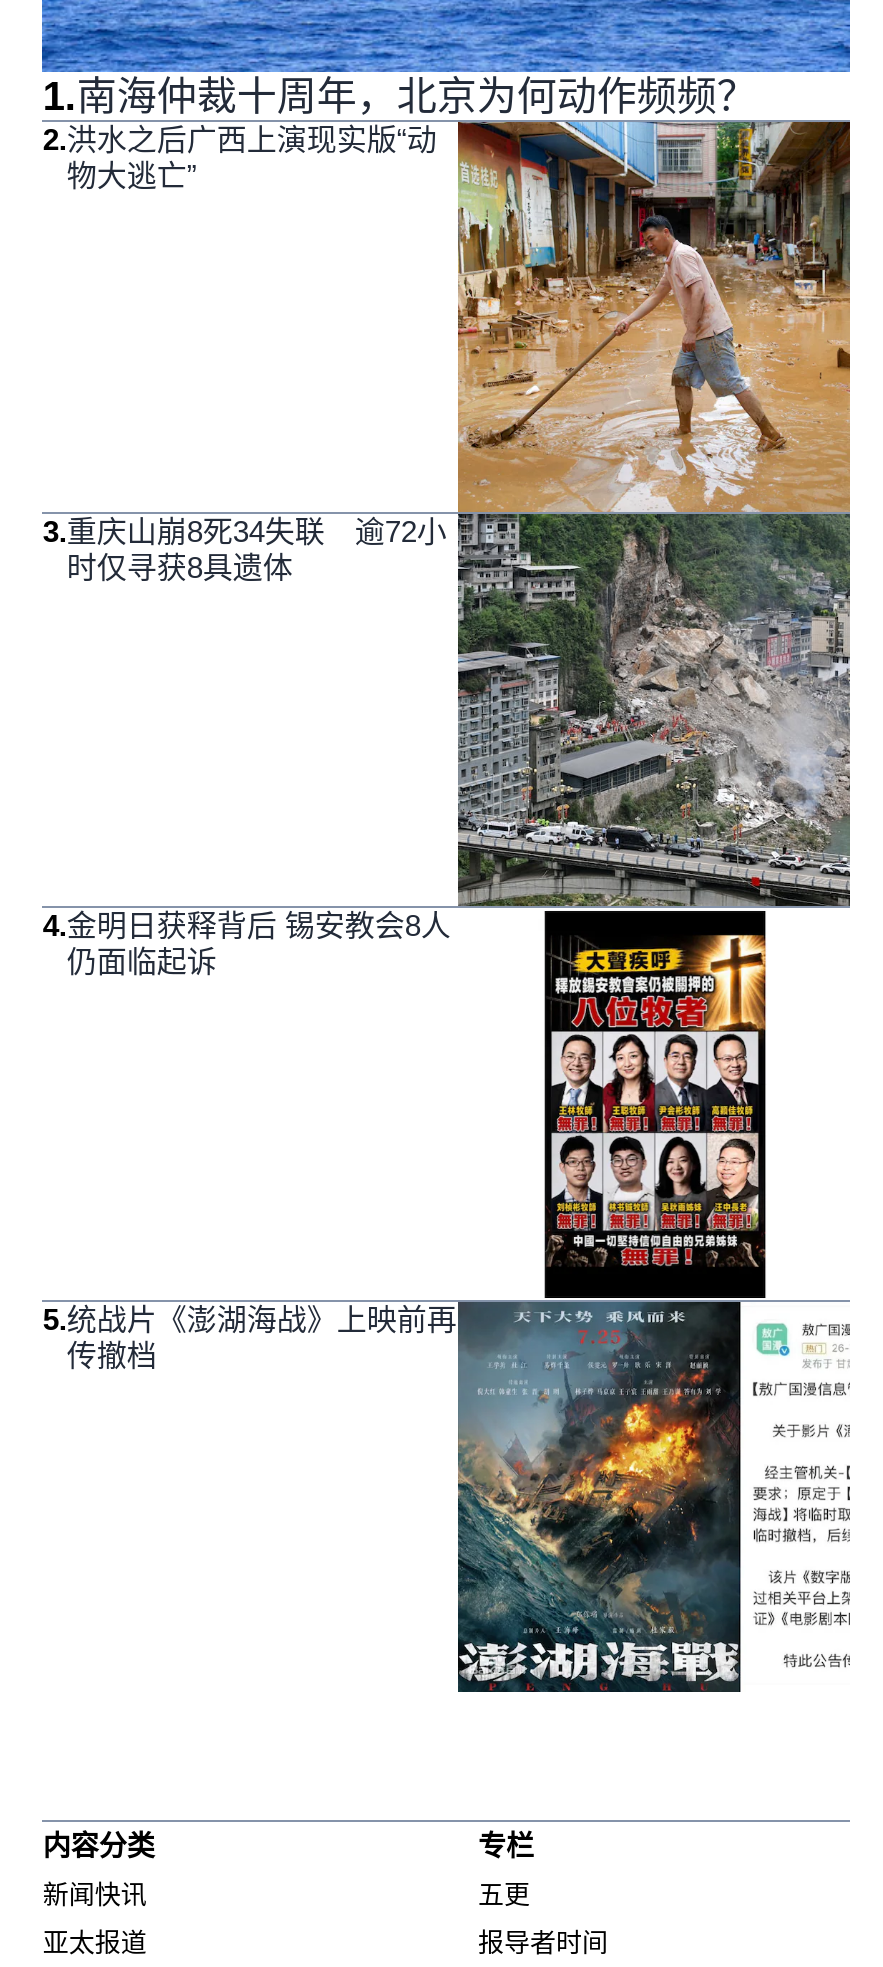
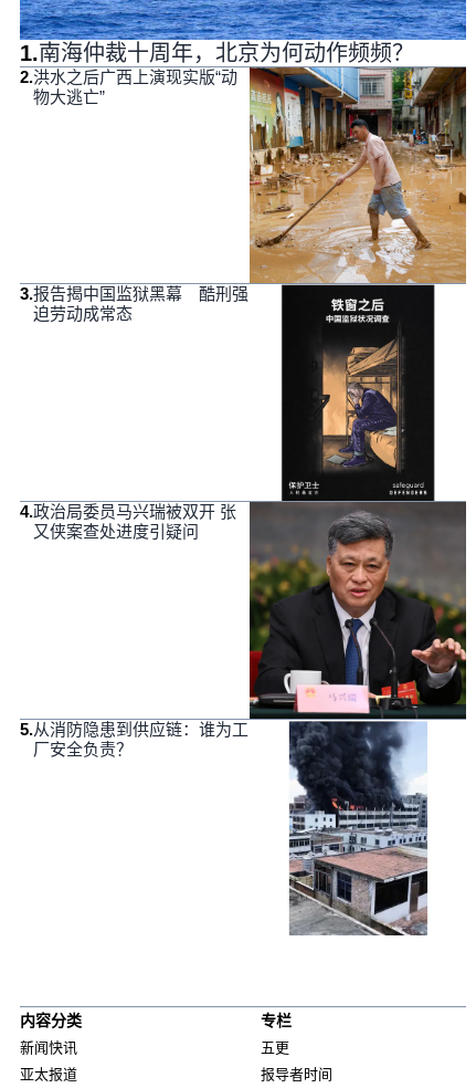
[43,515,447,585] 3.重庆山崩8死34失联 逾72小 | 时仅寻获8具遗体 -> [20,285,249,323] 3.报告揭中国监狱黑幕 酷刑强 | 迫劳动成常态
[43,512,852,1694] [image] | 5.统战片《澎湖海战》上映前再 | 传撤档 -> [20,283,467,937] [image] | 5.从消防隐患到供应链：谁为工 | 厂安全负责？
[43,908,451,978] 4.金明日获释背后 锡安教会8人 | 仍面临起诉 -> [20,502,237,541] 4.政治局委员马兴瑞被双开 张 | 又侠案查处进度引疑问

